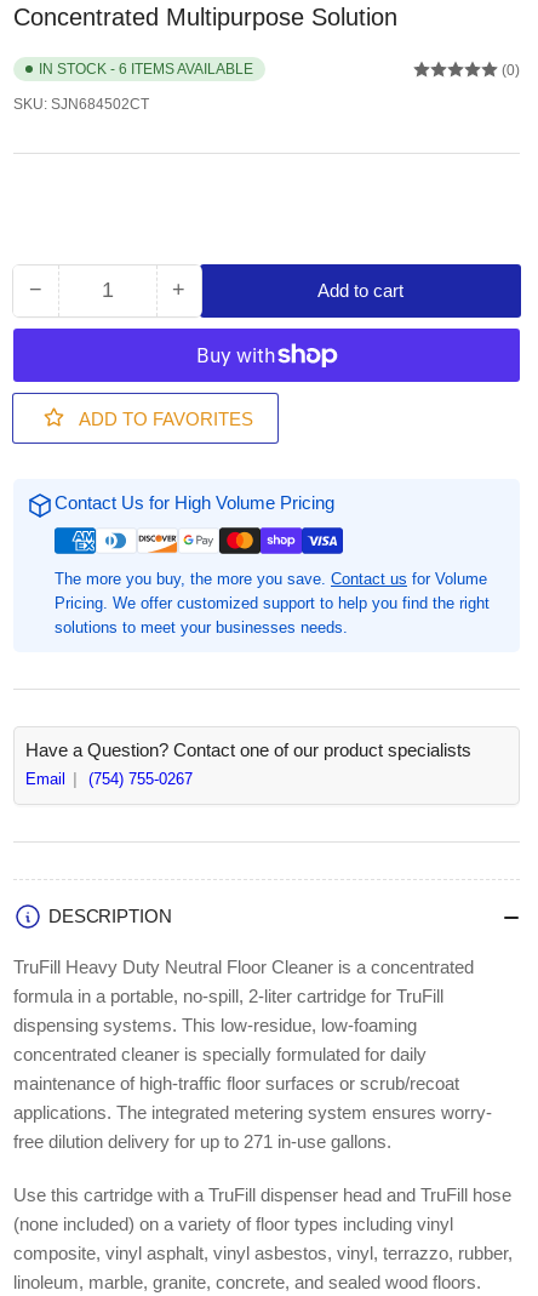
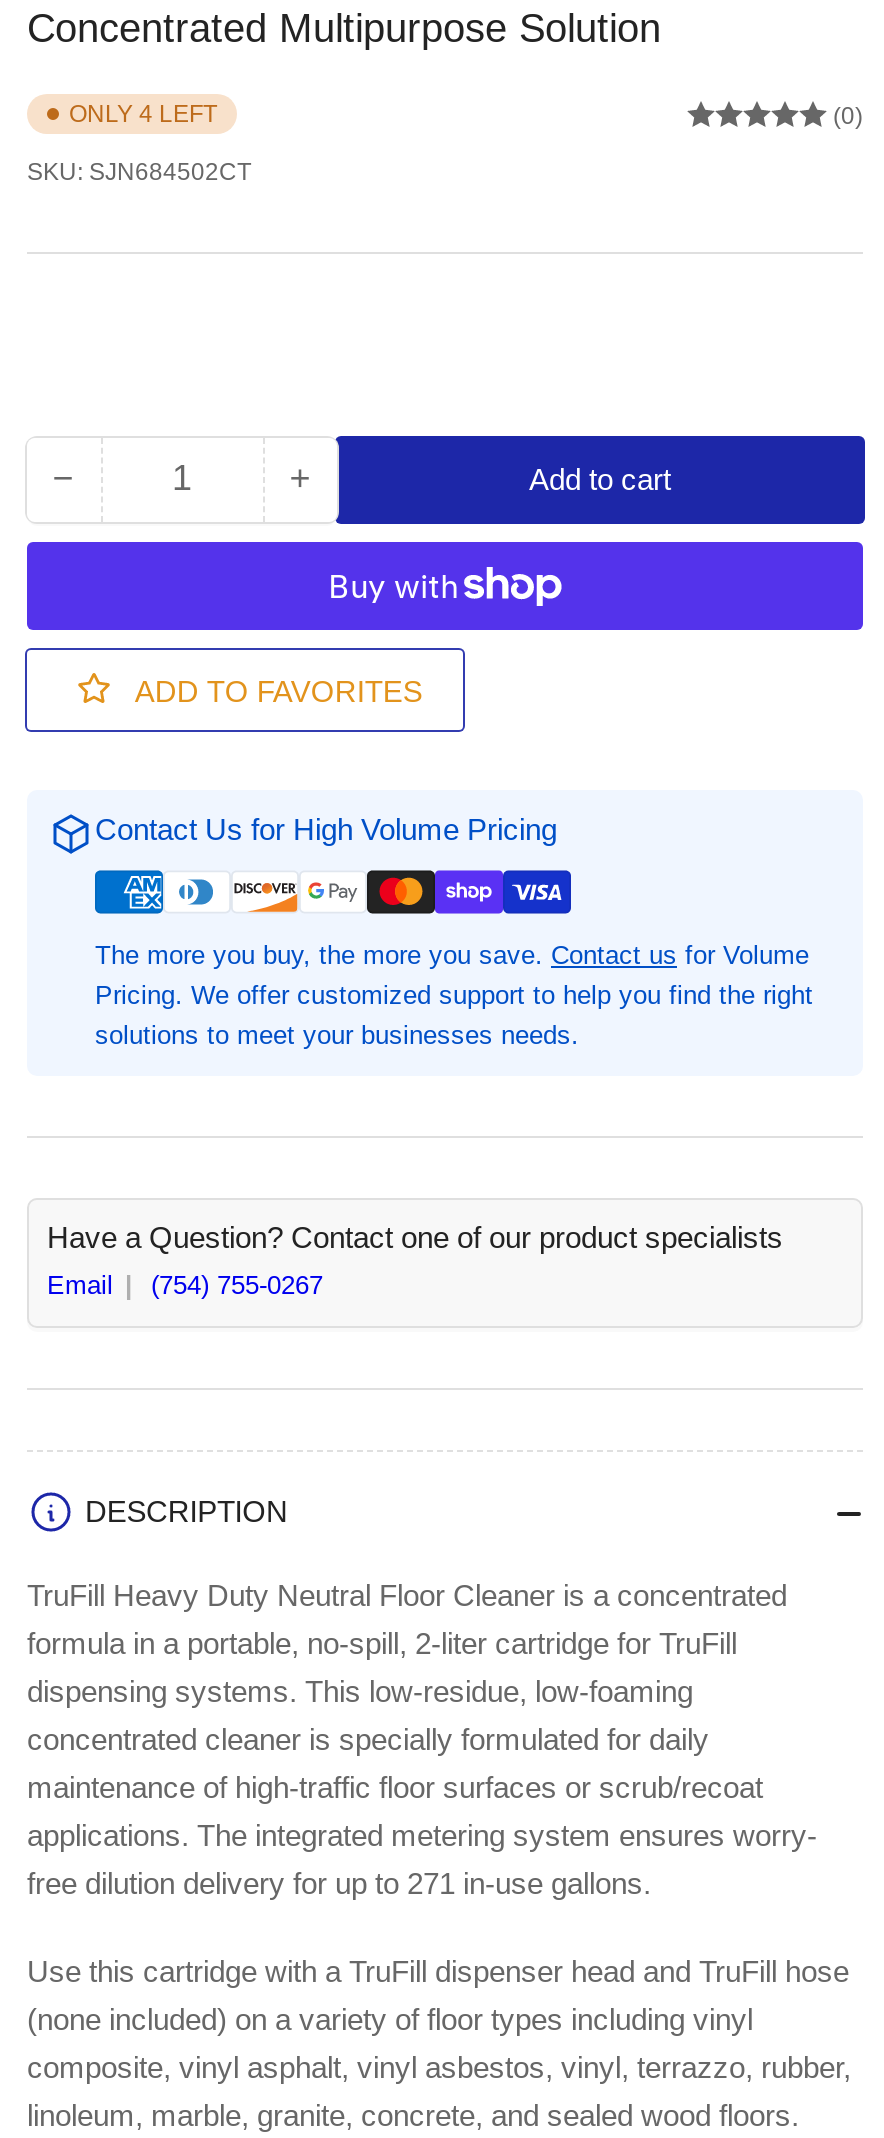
[39,60,253,77] IN STOCK - 6 ITEMS AVAILABLE -> [69,99,217,127] ONLY 4 LEFT

